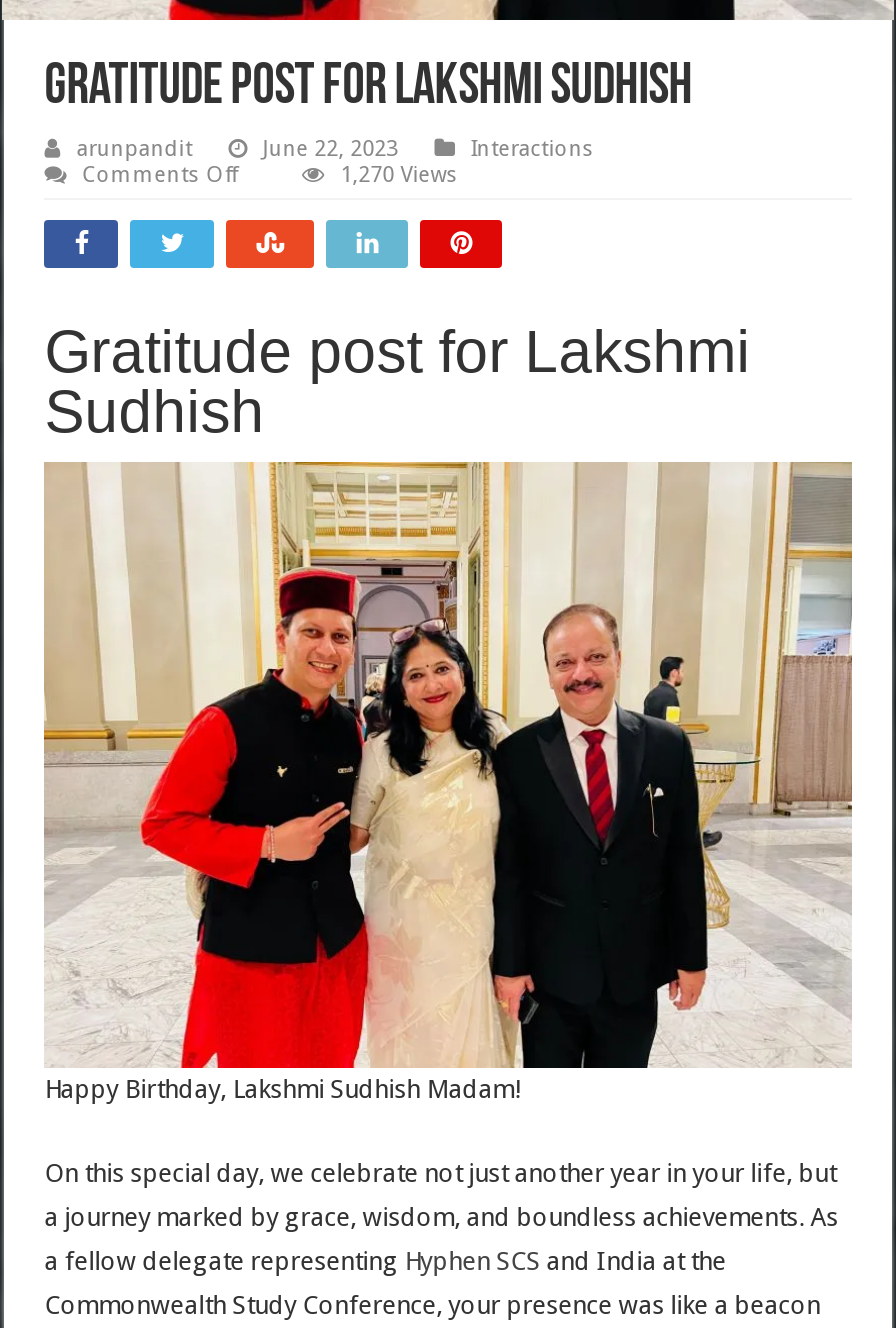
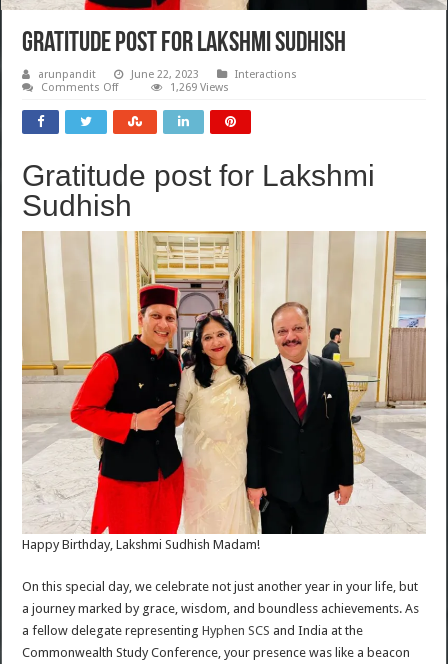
[340,163,458,189] 1,270 Views -> [170,81,229,94] 1,269 Views

